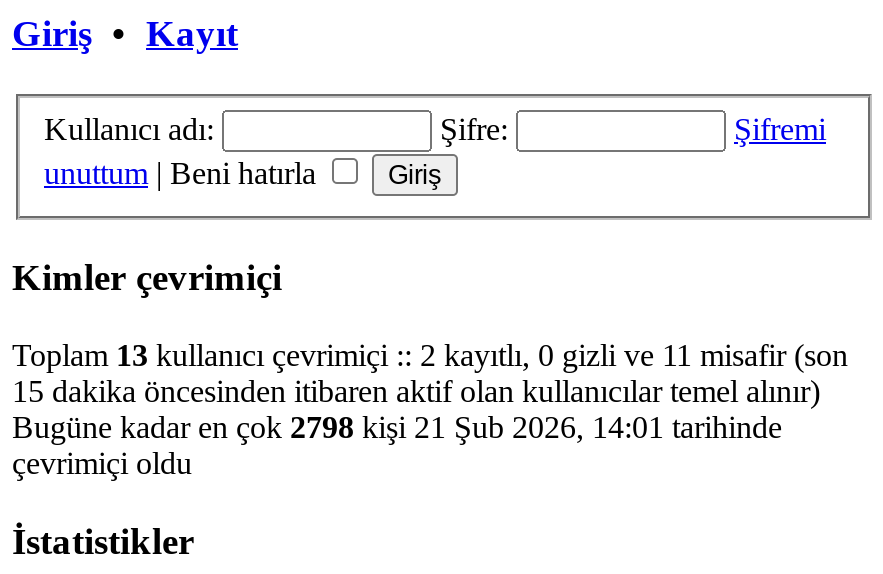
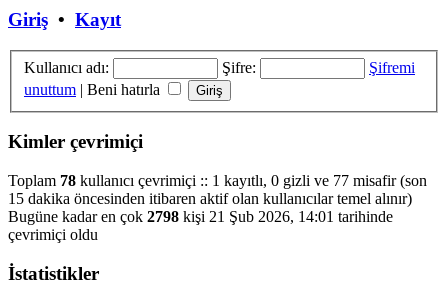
[12,338,848,372] Toplam 13 kullanıcı çevrimiçi :: 2 kayıtlı, 0 gizli ve 11 misafir (son -> [8,172,427,189] Toplam 78 kullanıcı çevrimiçi :: 1 kayıtlı, 0 gizli ve 77 misafir (son

